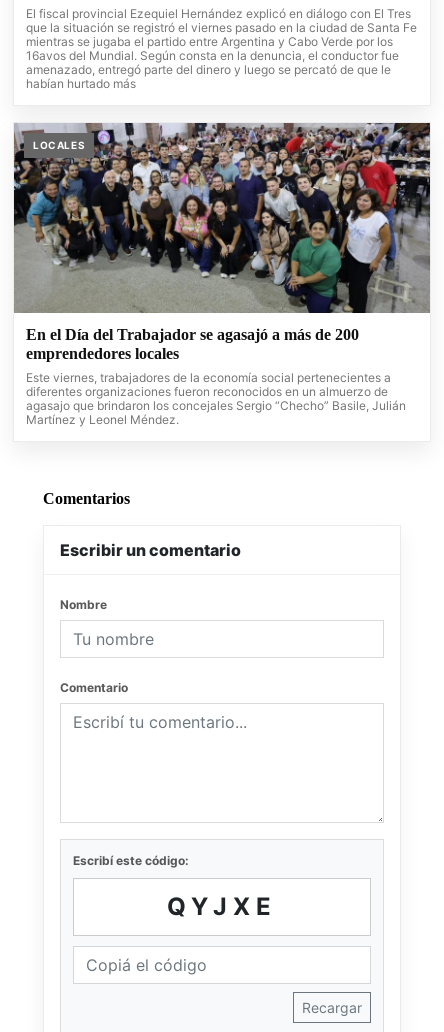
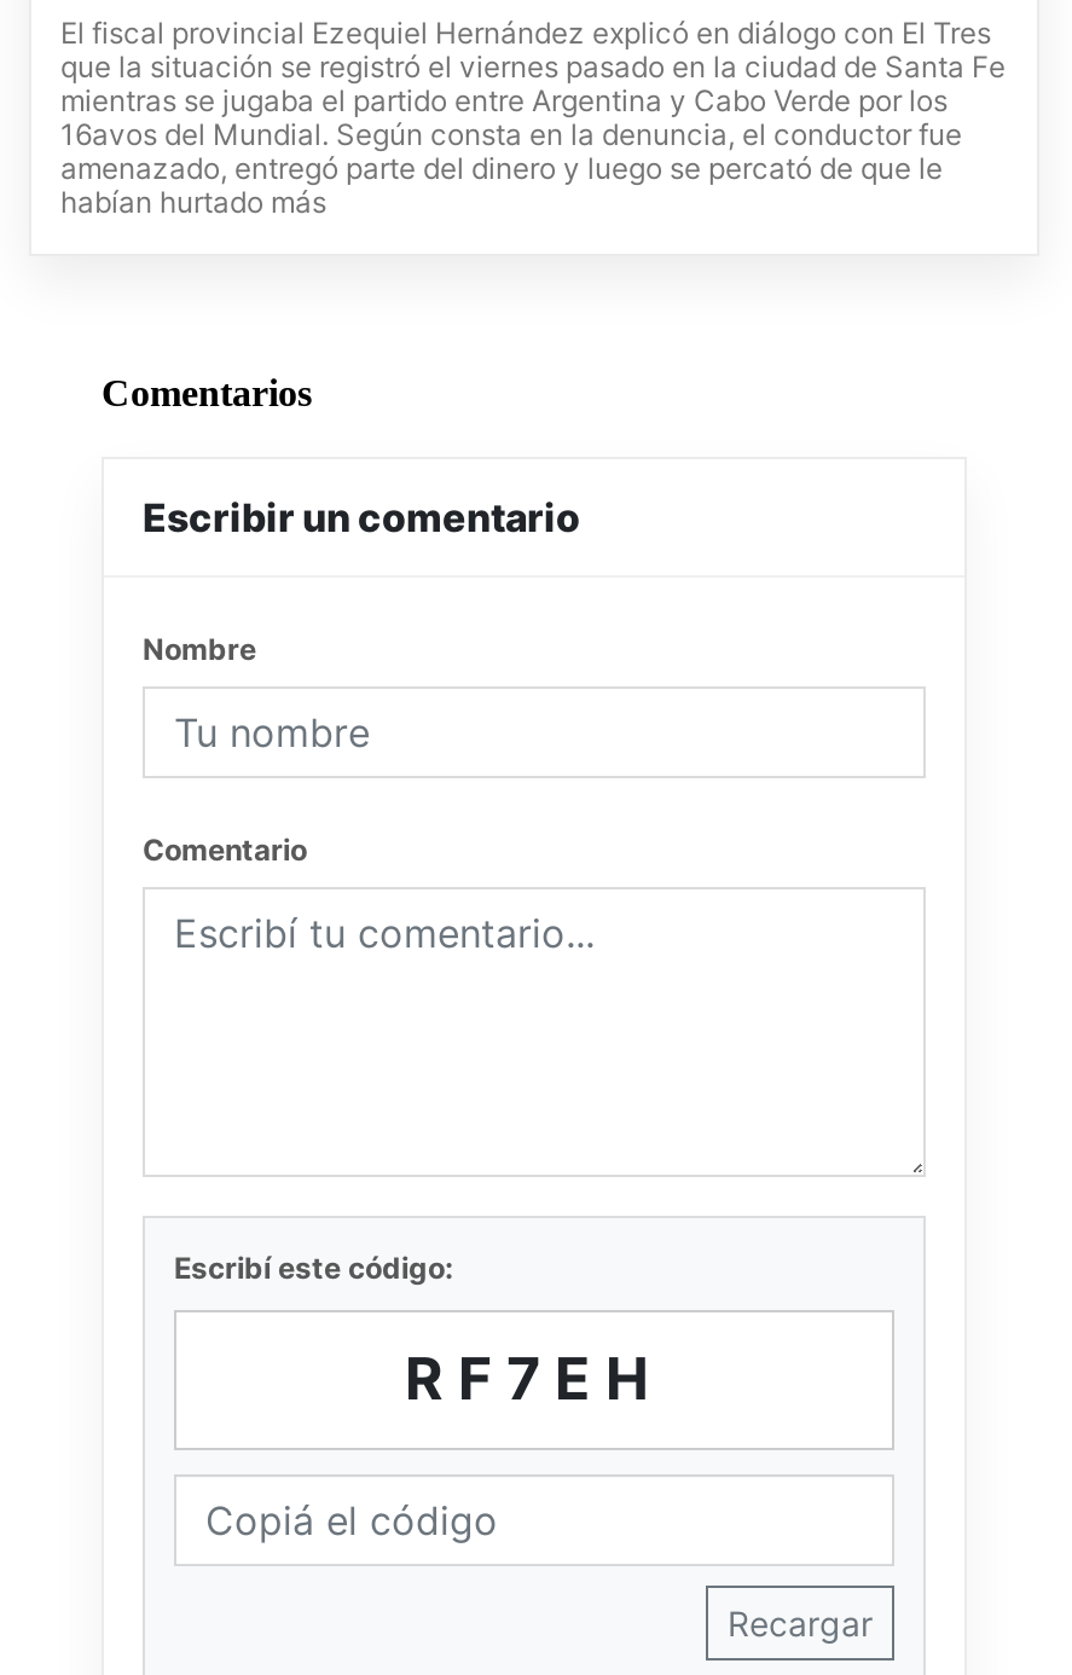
[13,122,431,314] [image] | LOCALES -> none
[26,326,406,427] En el Día del Trabajador se agasajó a más de 200 | emprendedores locales | Este viernes, trabajadores de la economía social pertenecientes a | diferentes organizaciones fueron reconocidos en un almuerzo de | agasajo que brindaron los concejales Sergio “Checho” Basile, Julián | Martínez y Leonel Méndez. -> none
[167,892,277,921] QYJXE -> [405,1345,664,1415] RF7EH

